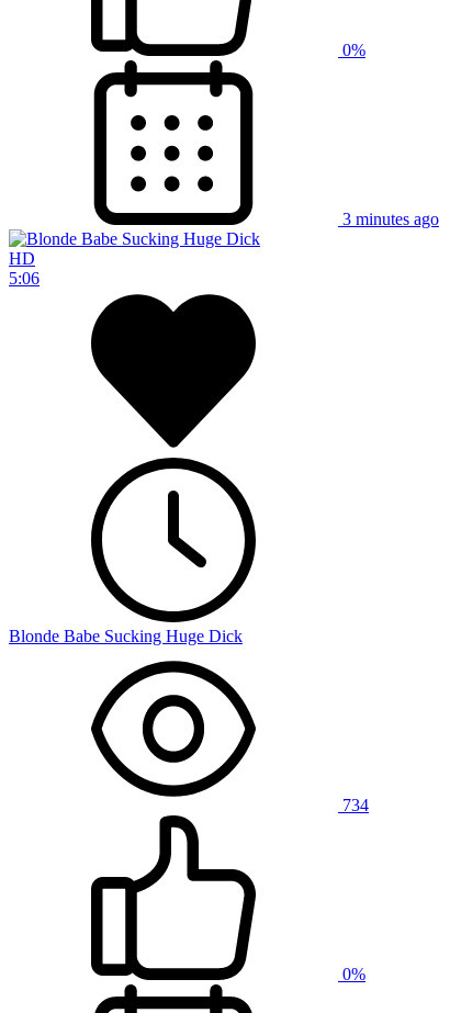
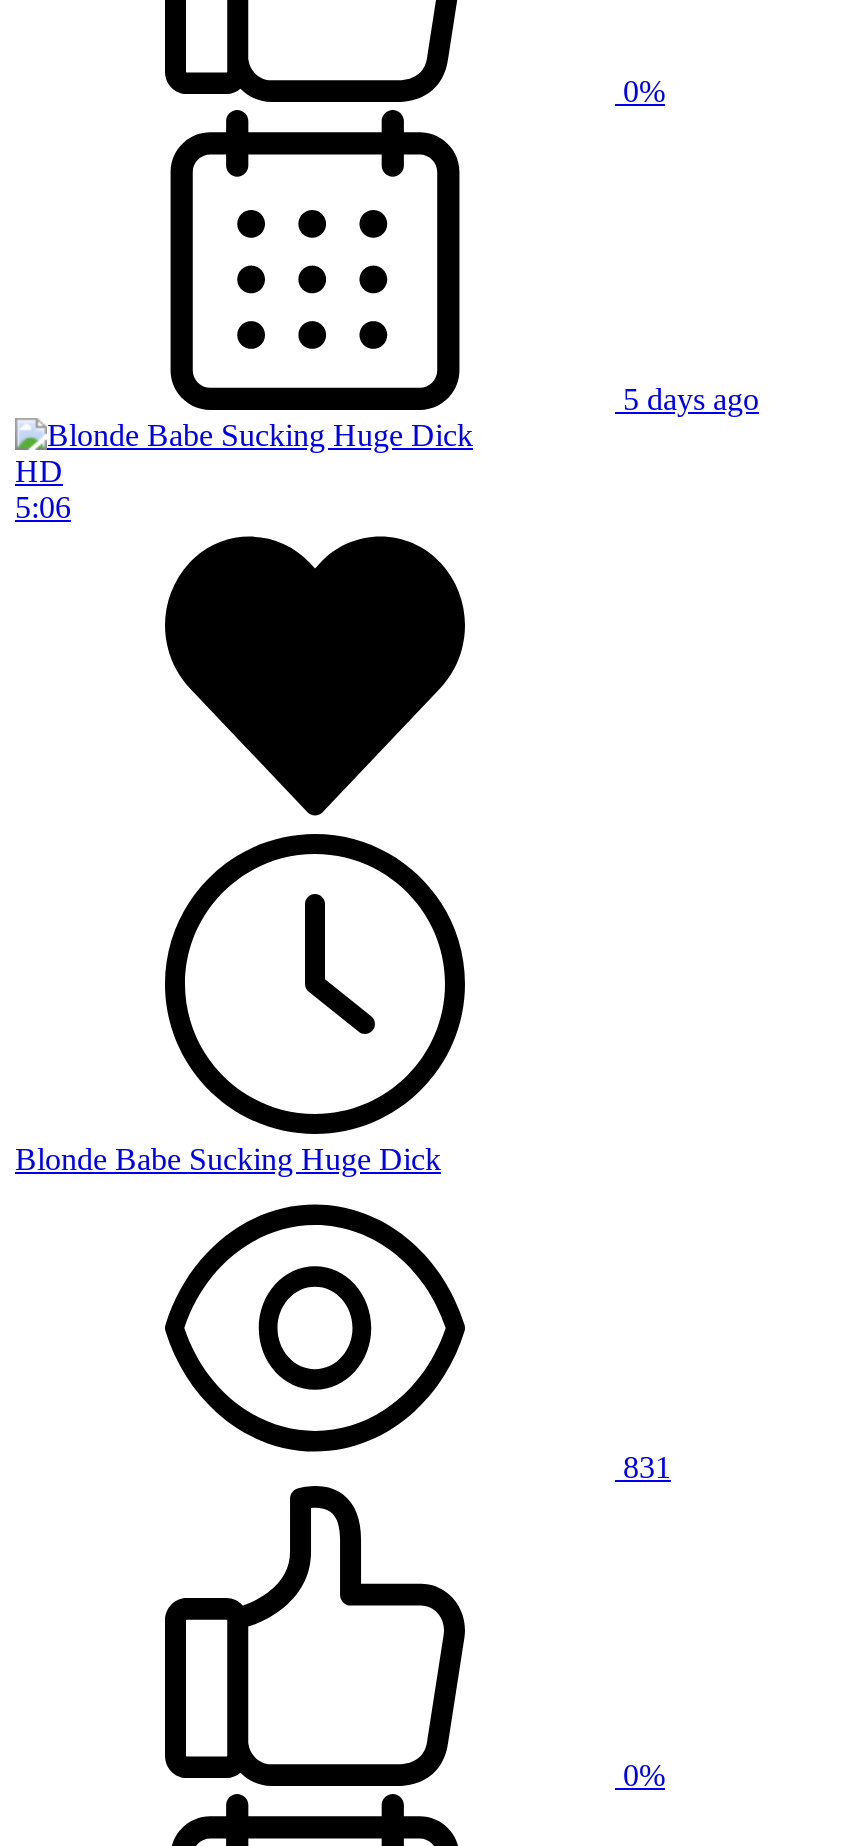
[338,209,439,228] 3 minutes ago -> [615,382,759,416] 5 days ago
[338,795,369,814] 734 -> [615,1450,671,1484] 831

